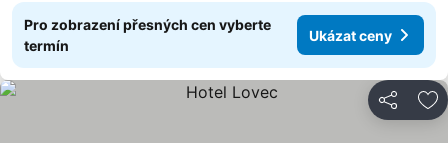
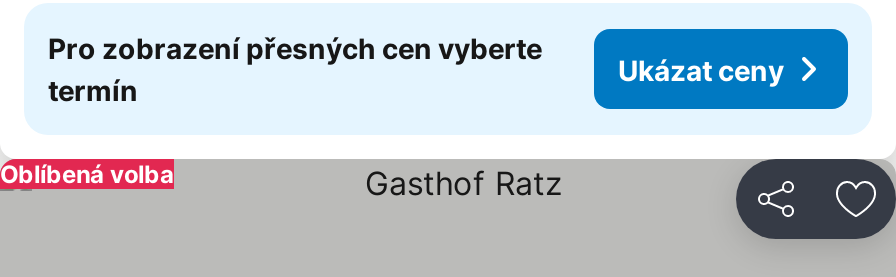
none -> [0,159,174,189] Oblíbená volba

